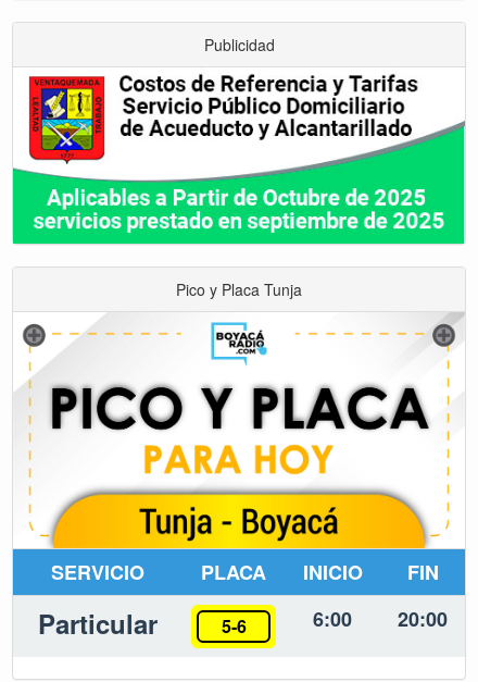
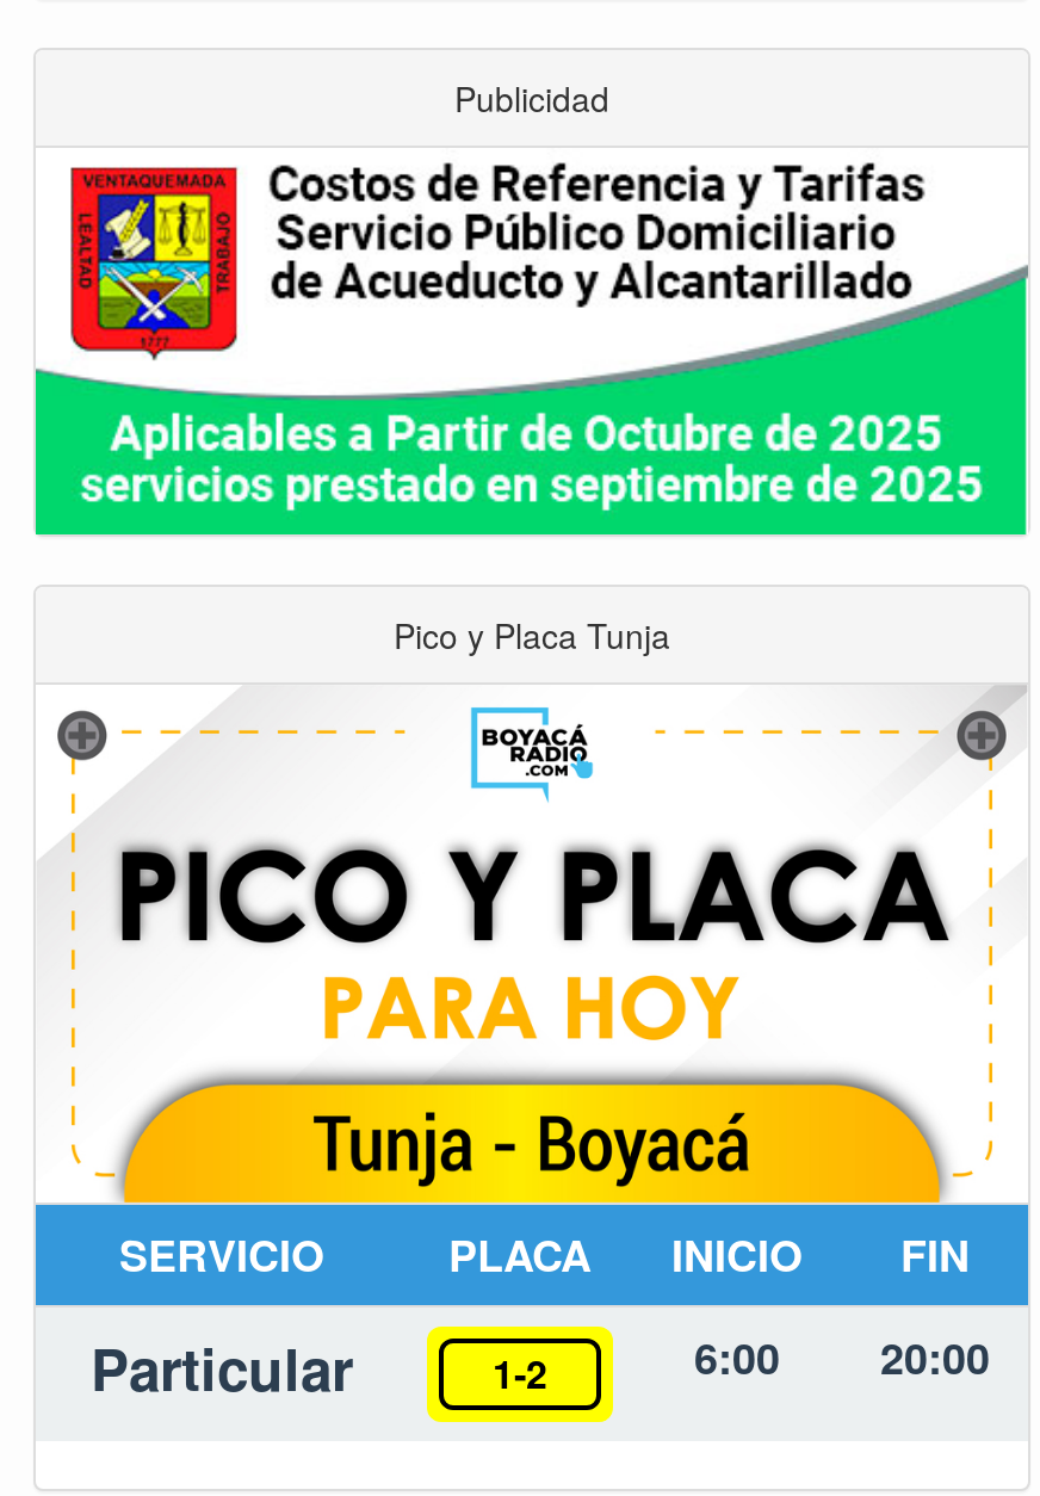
[221,614,246,639] 5-6 -> [493,1346,547,1401] 1-2

